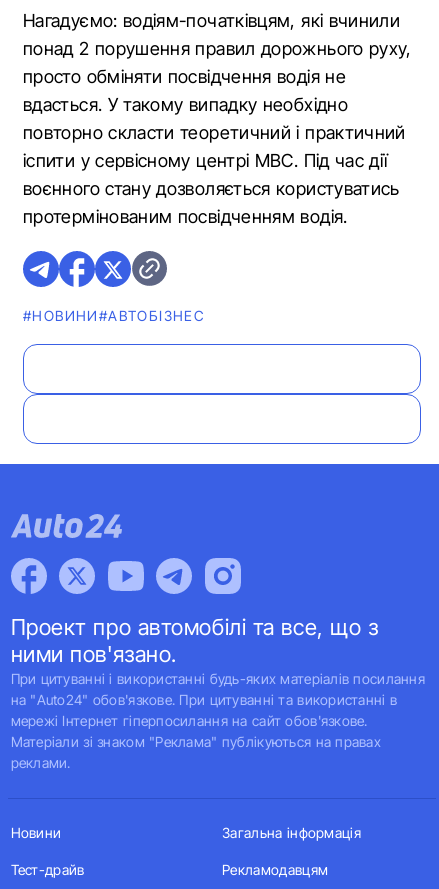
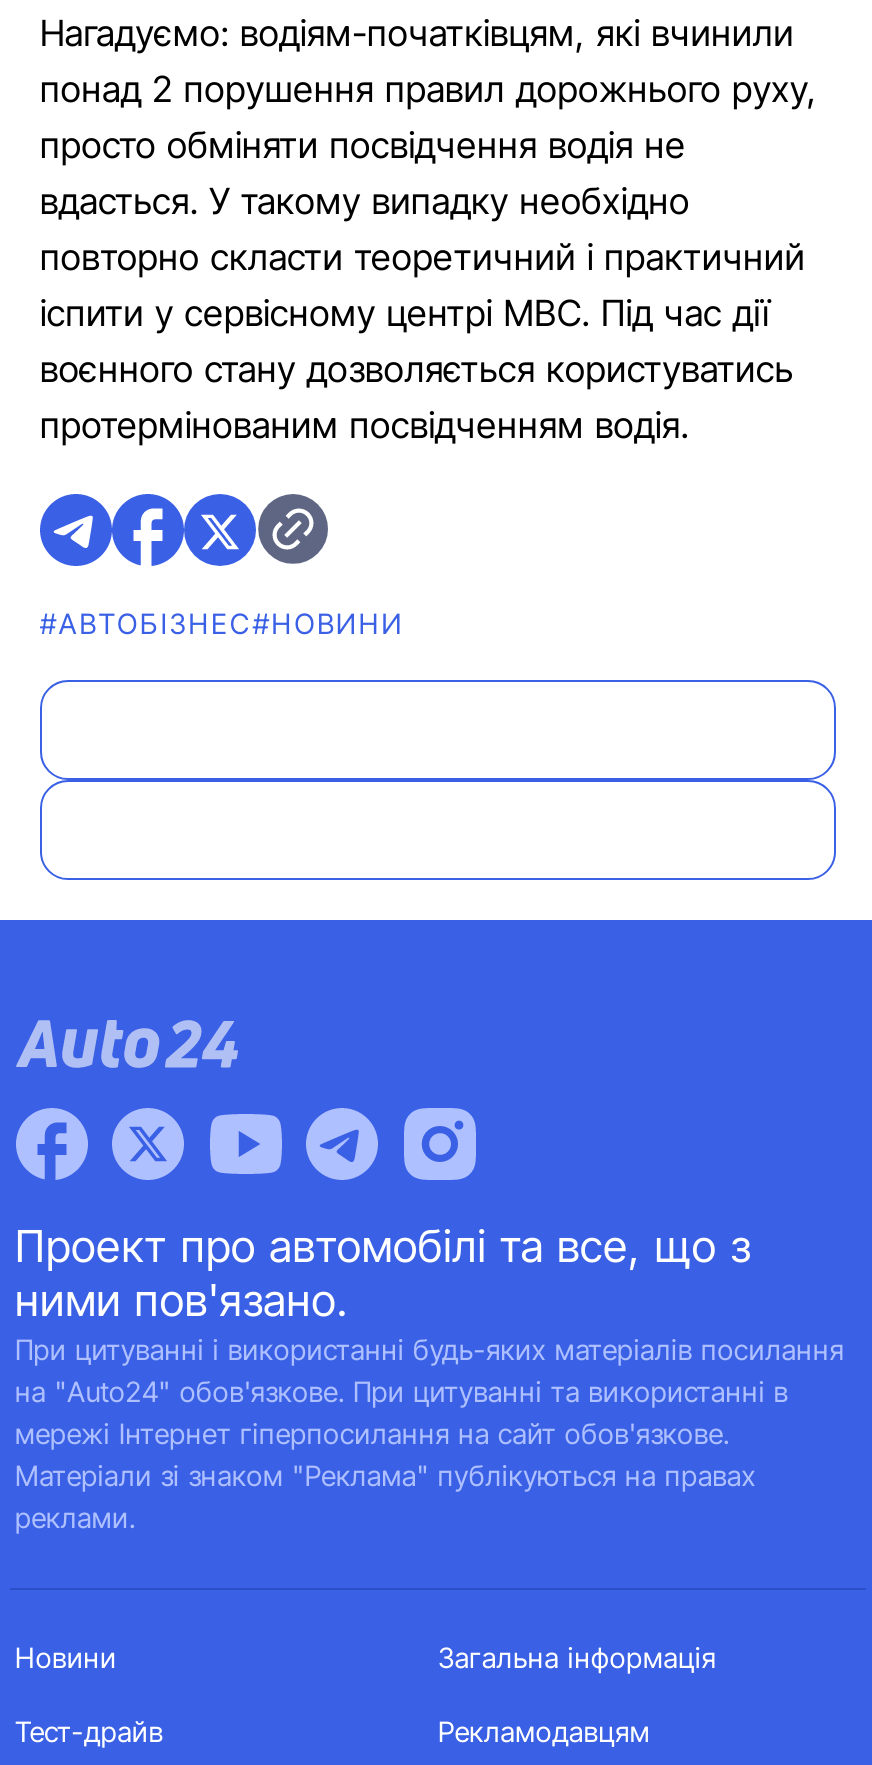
[23,307,205,324] #НОВИНИ#АВТОБІЗНЕС -> [40,606,404,640] #АВТОБІЗНЕС#НОВИНИ

